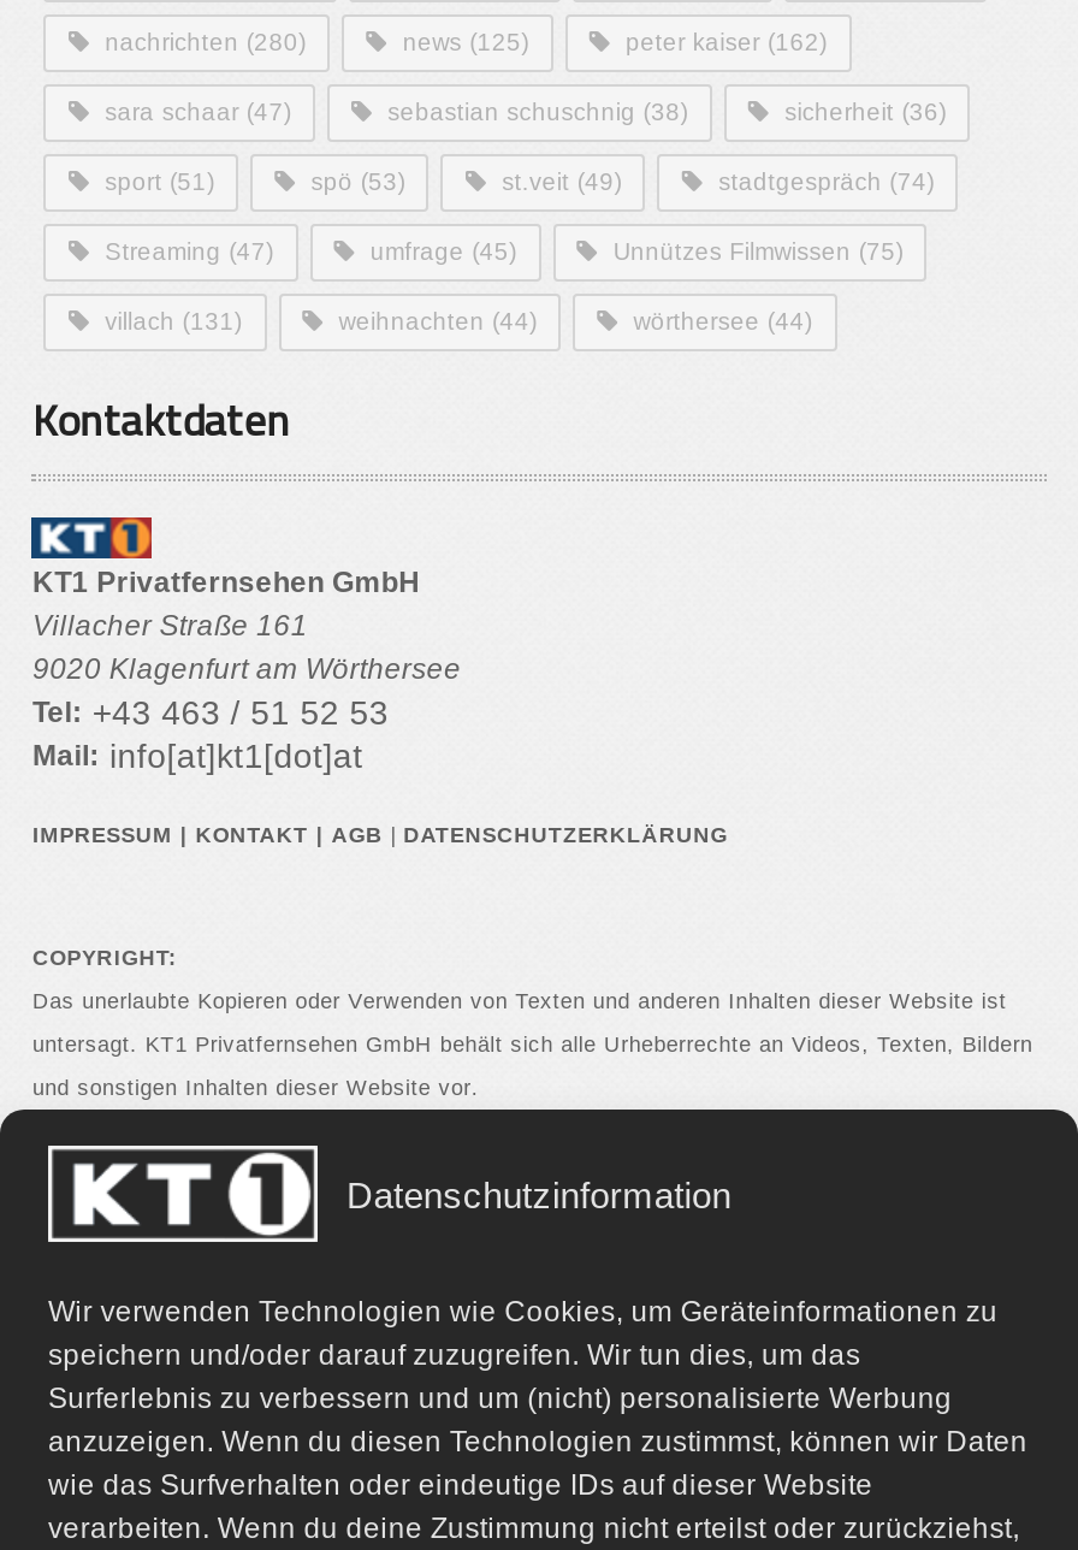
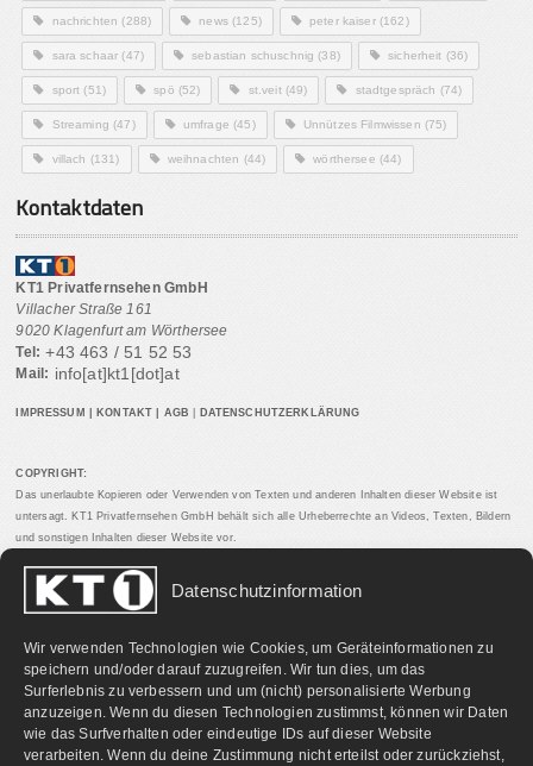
[105,30,306,56] nachrichten (280) -> [52,15,151,28] nachrichten (288)
[311,169,405,196] spö (53) -> [154,84,200,97] spö (52)

